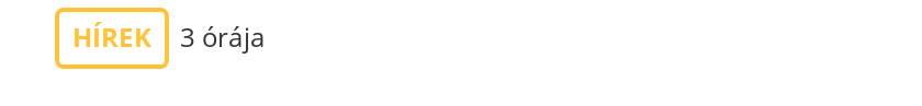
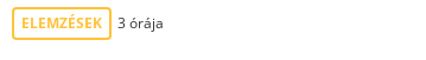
[72,19,151,56] HÍREK -> [21,13,102,33] ELEMZÉSEK

